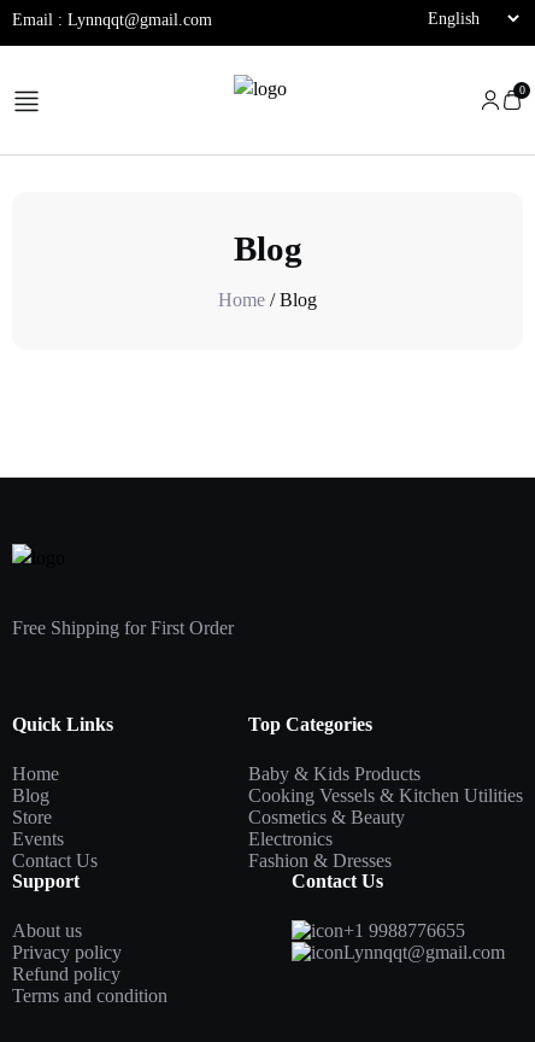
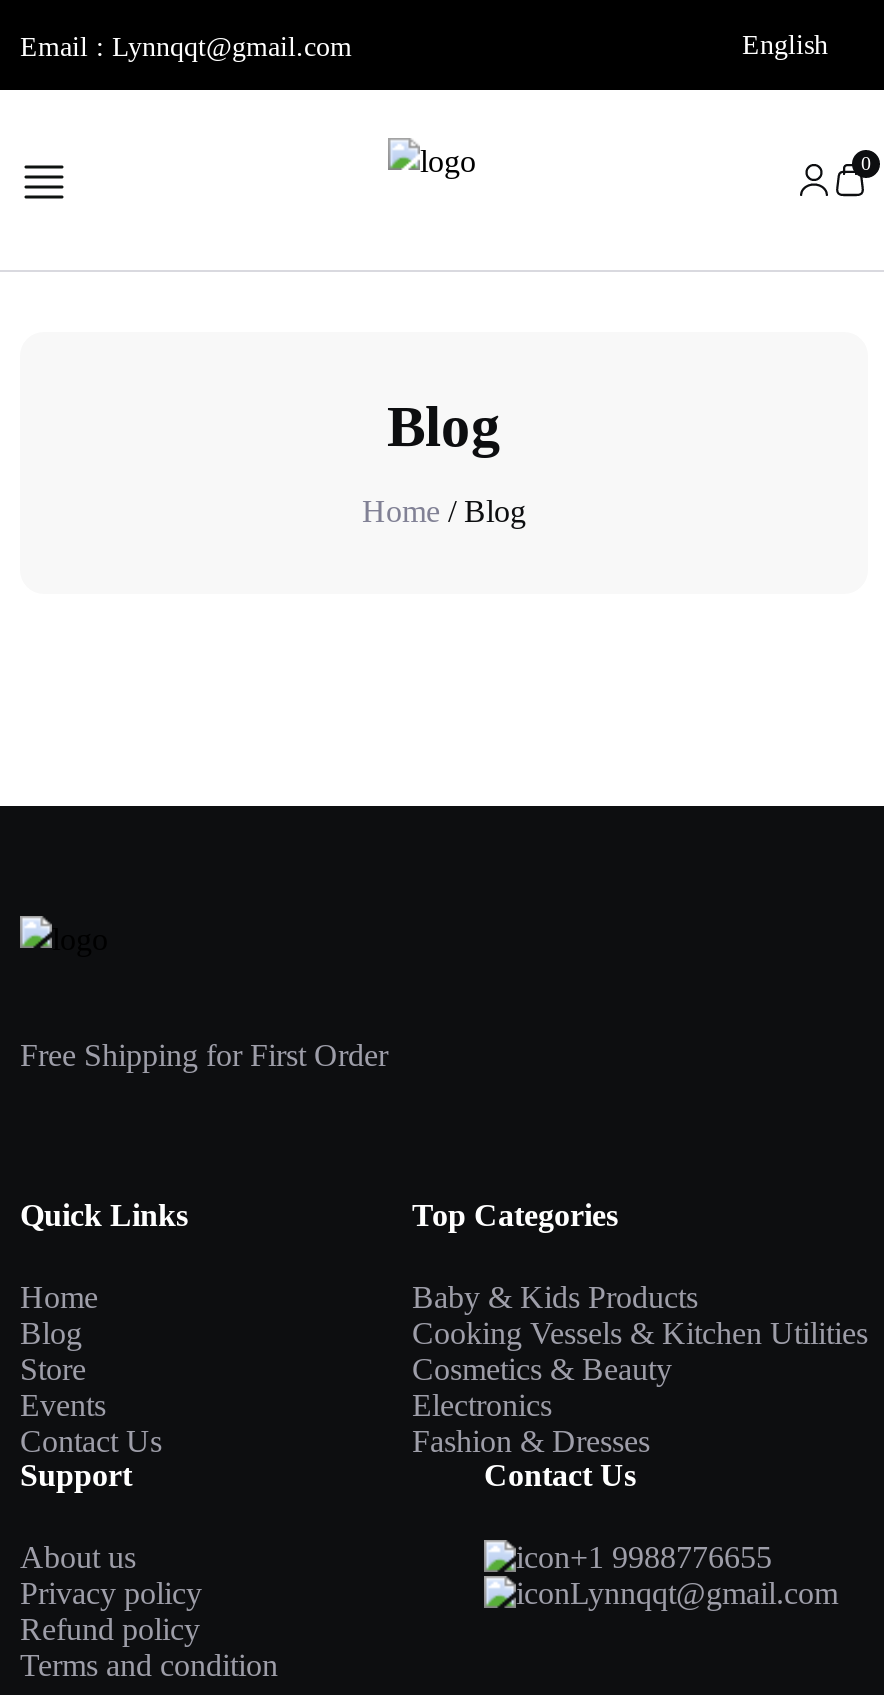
none -> [742,29,828,59] English

